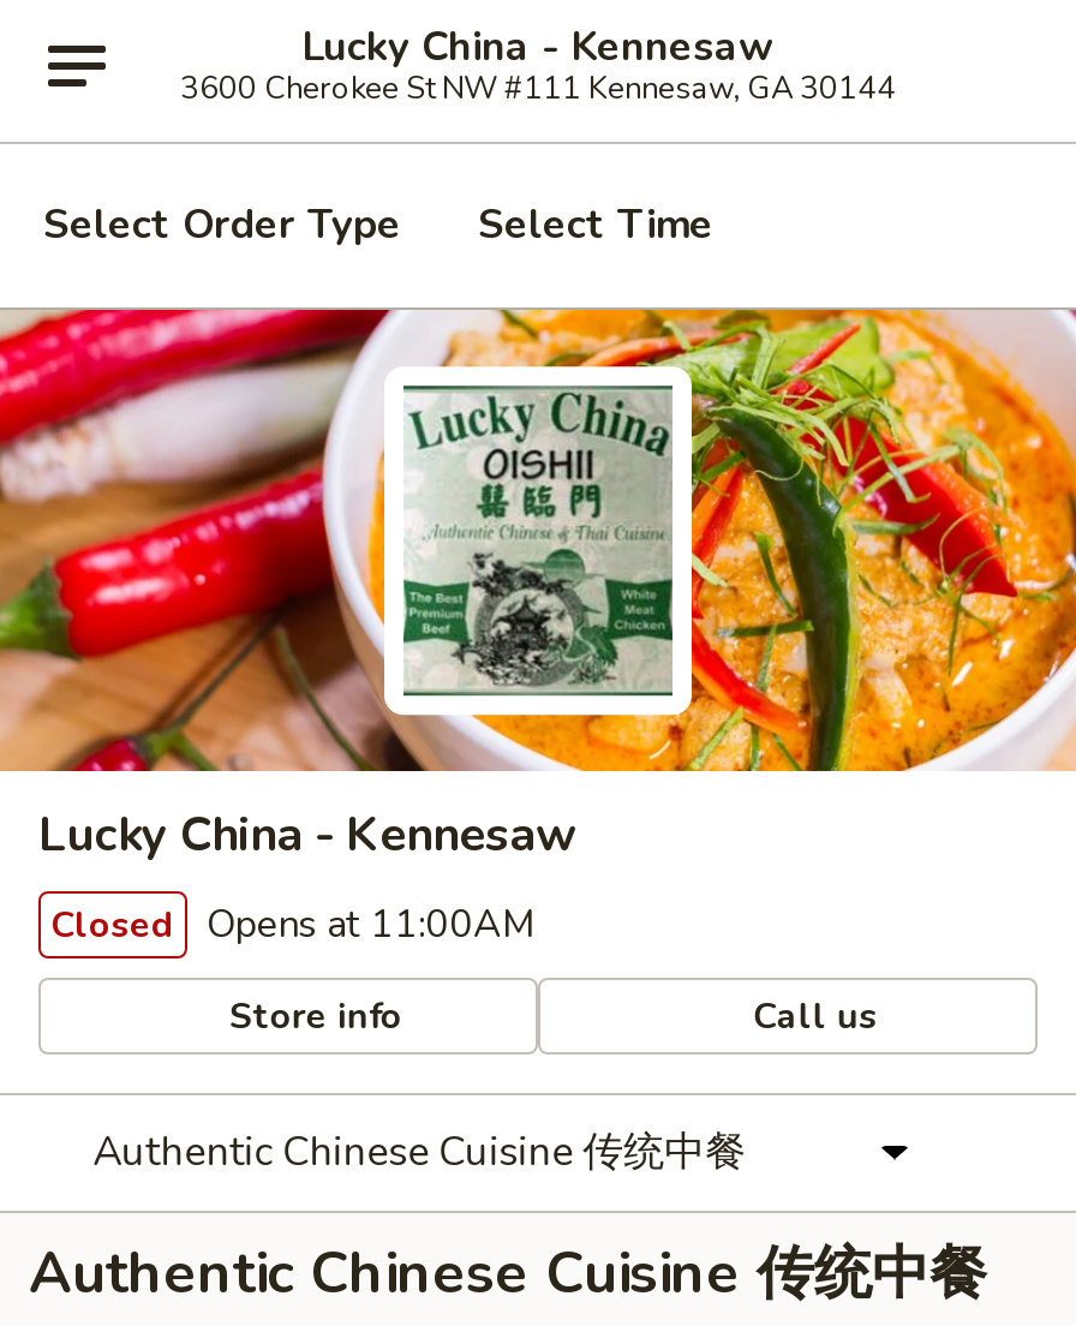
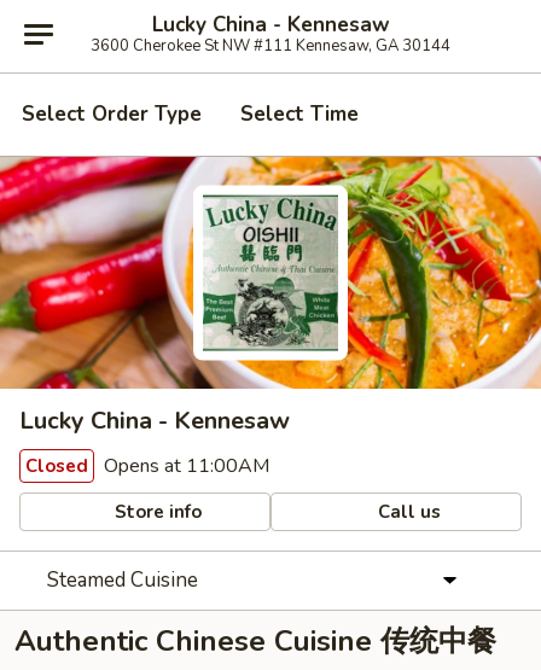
[93,1124,746,1179] Authentic Chinese Cuisine 传统中餐 -> [47,566,198,594] Steamed Cuisine

